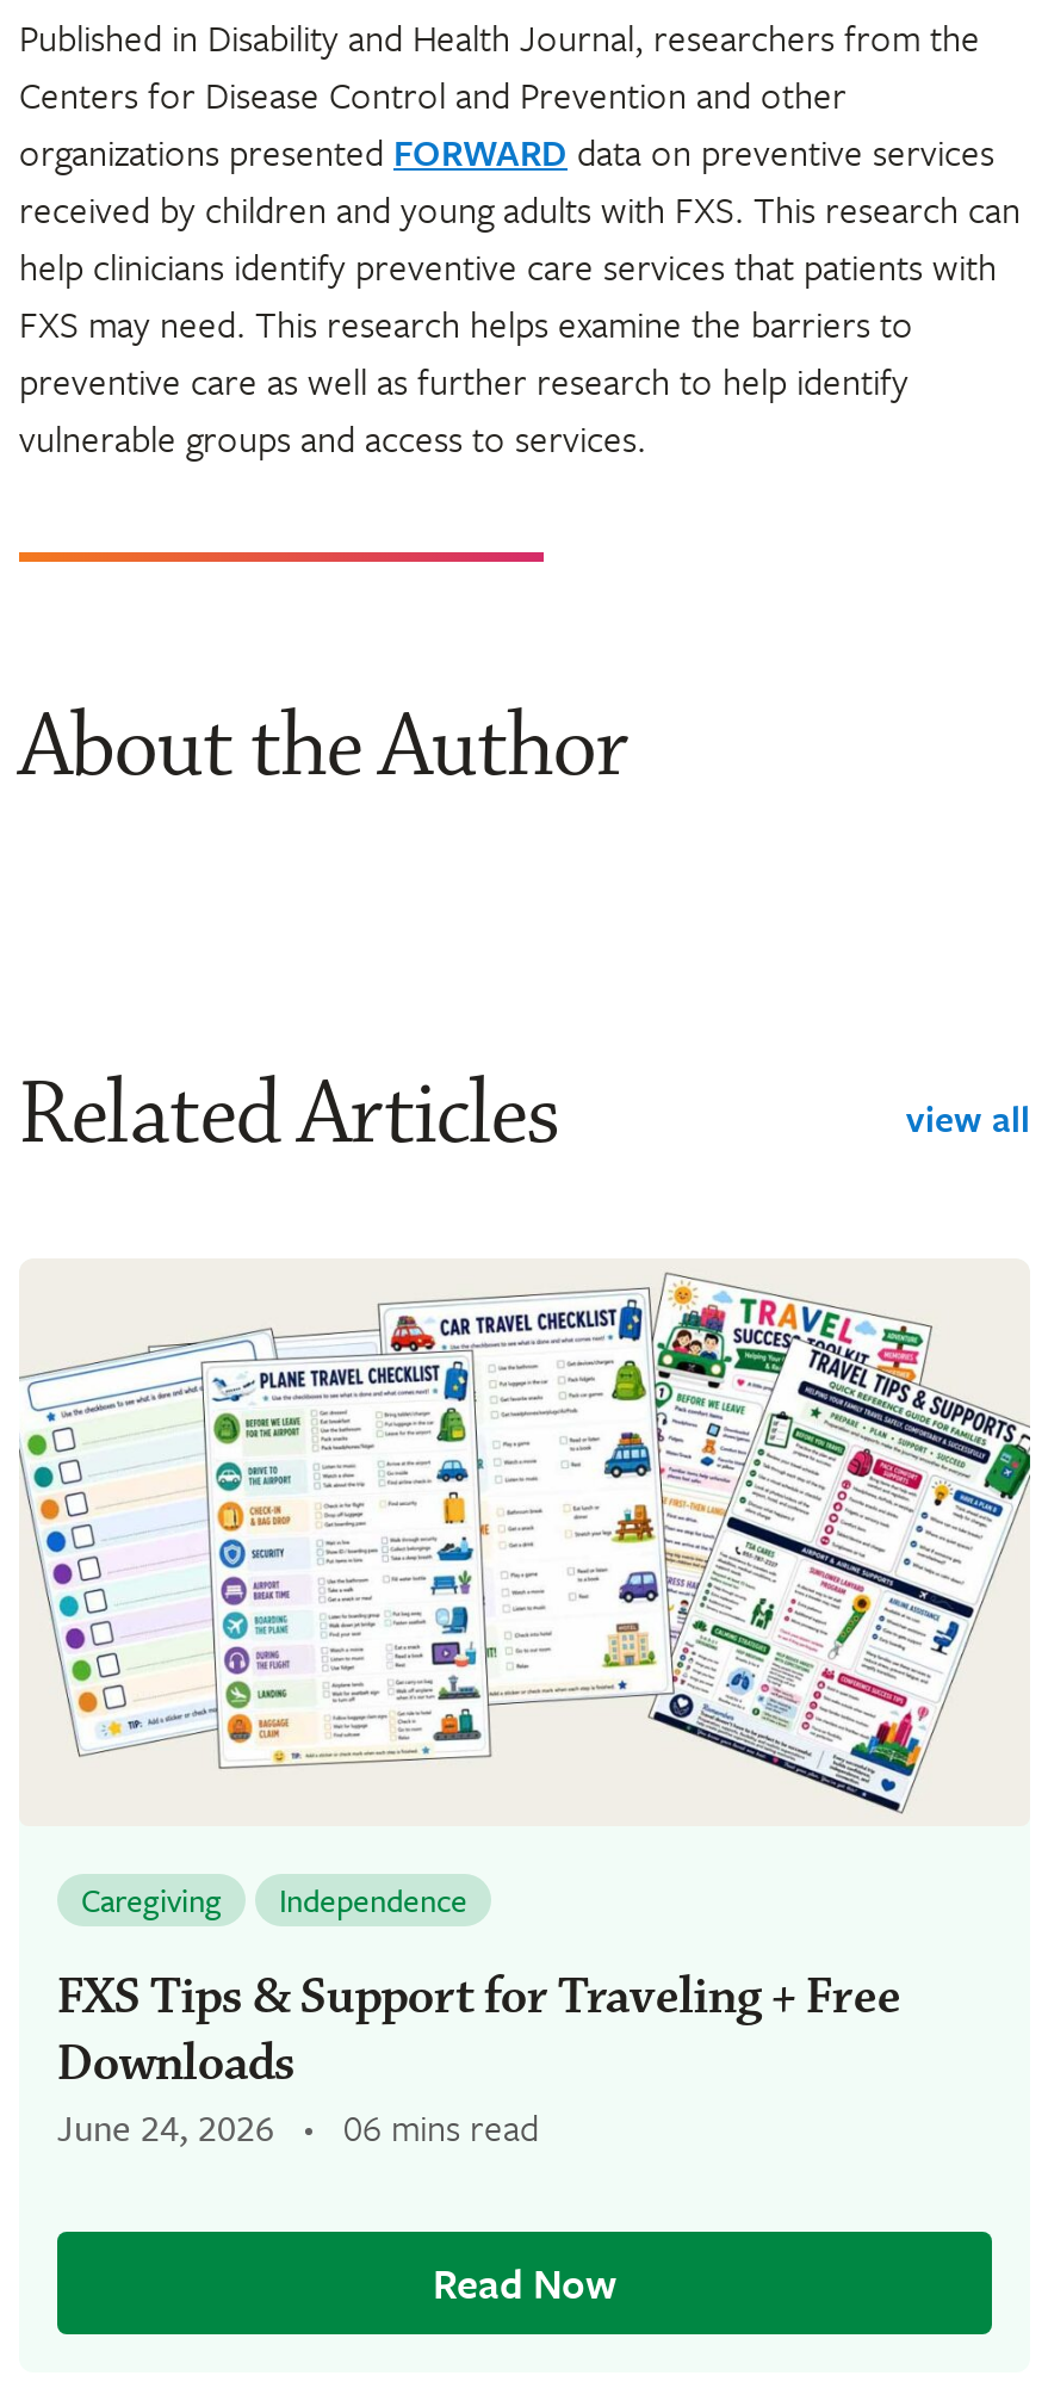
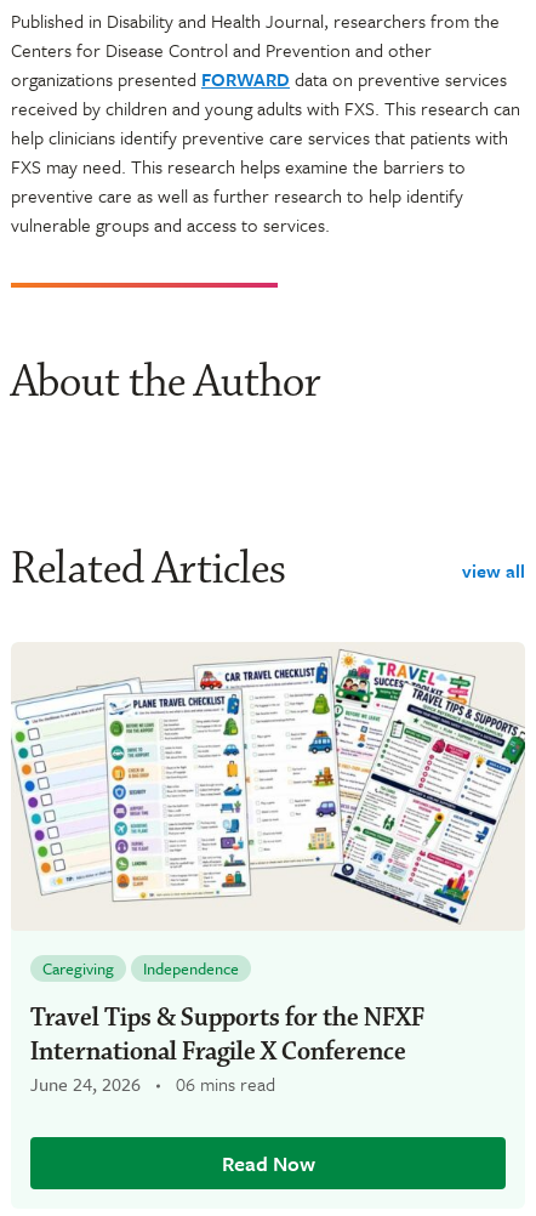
[57,1964,901,2095] FXS Tips & Support for Traveling + Free | Downloads -> [30,1001,424,1068] Travel Tips & Supports for the NFXF | International Fragile X Conference

